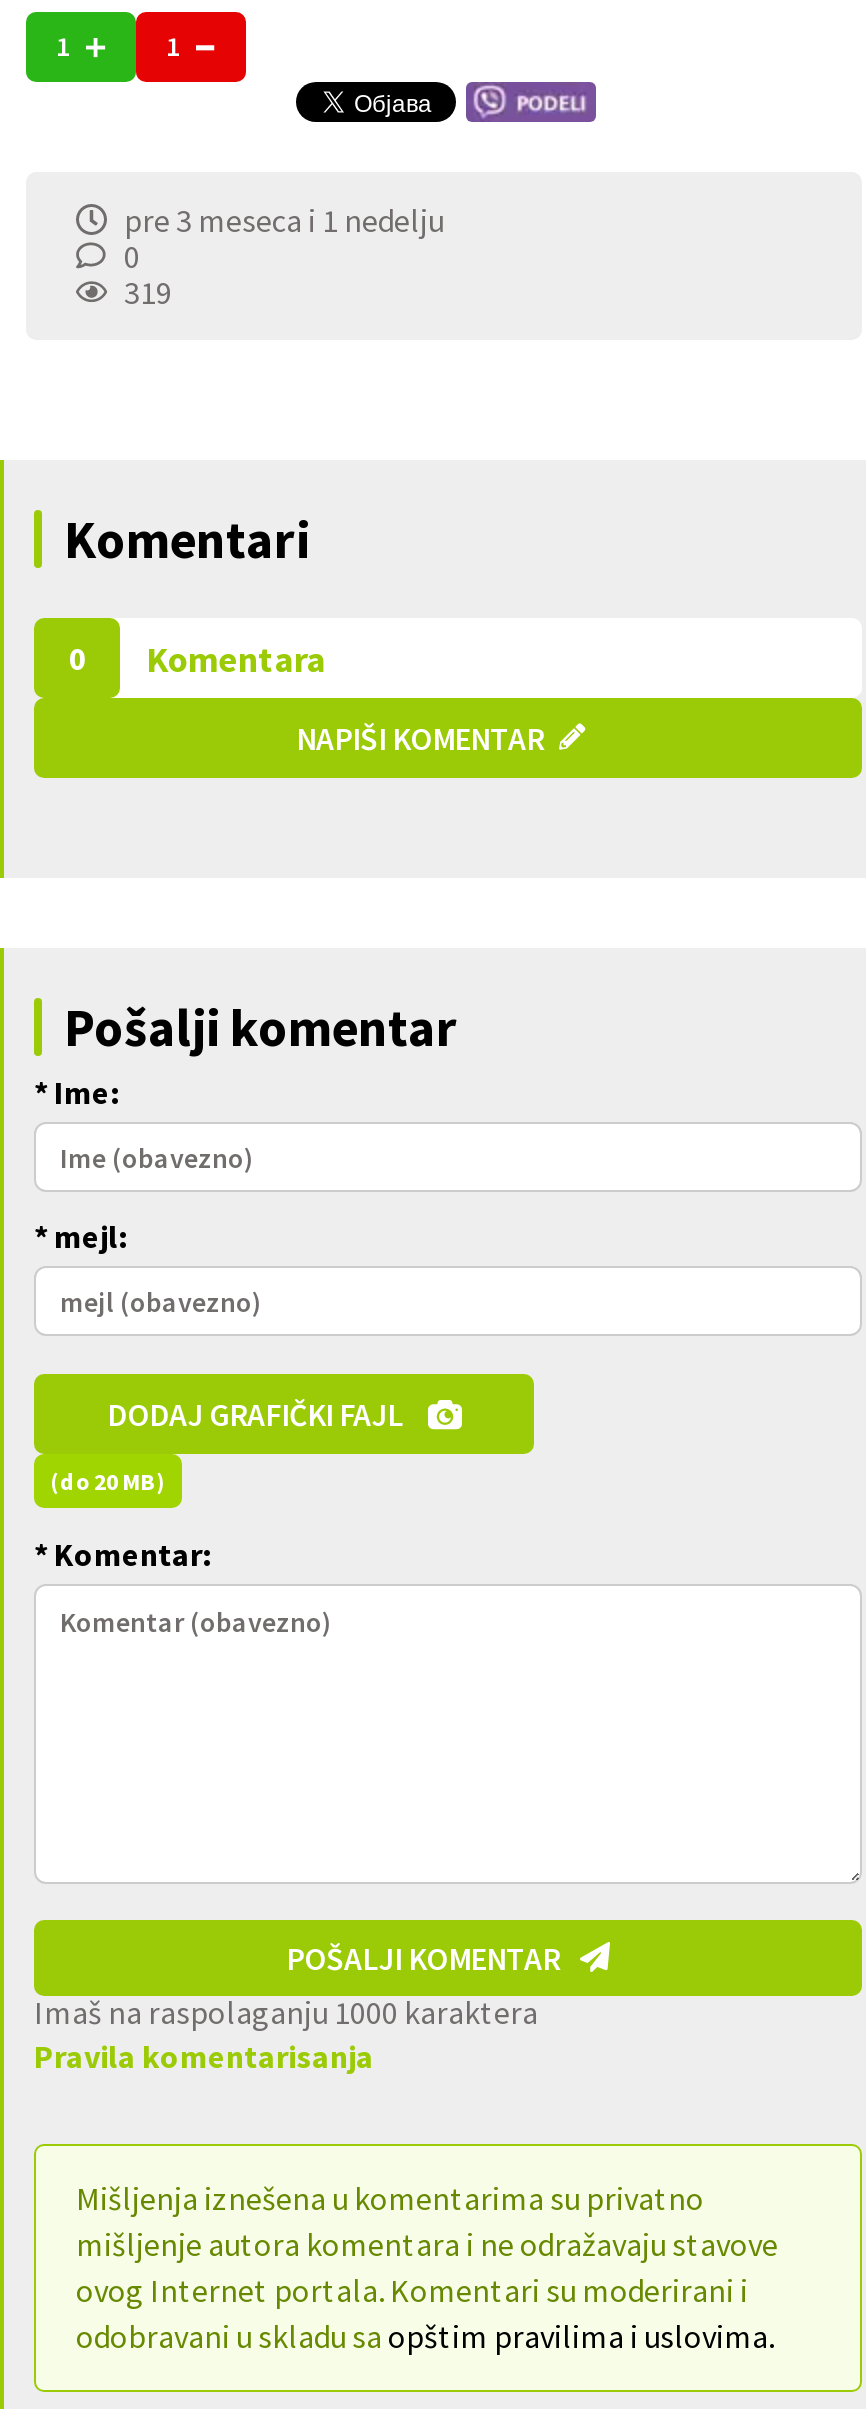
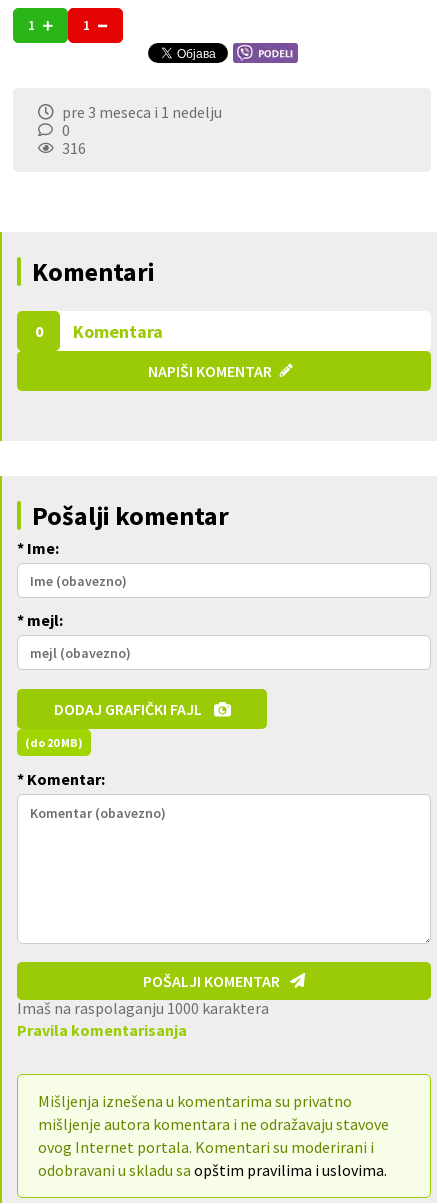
[124,272,172,312] 319 -> [62,138,86,158] 316

